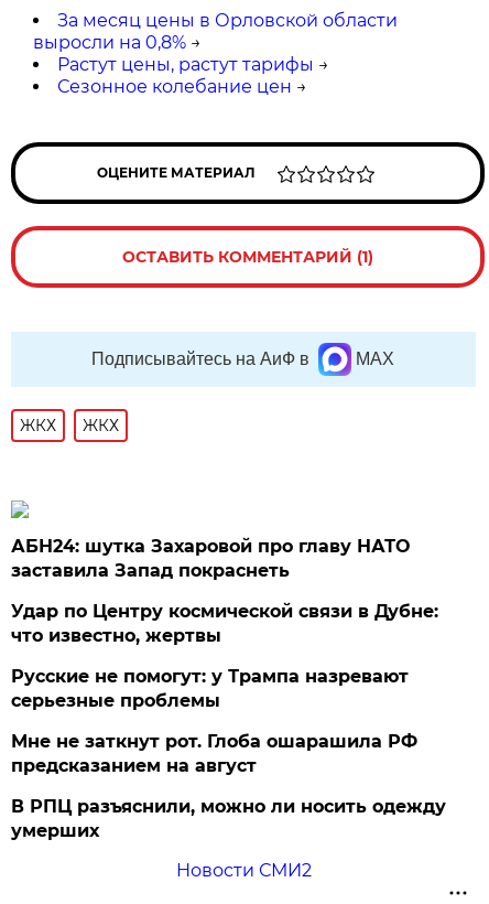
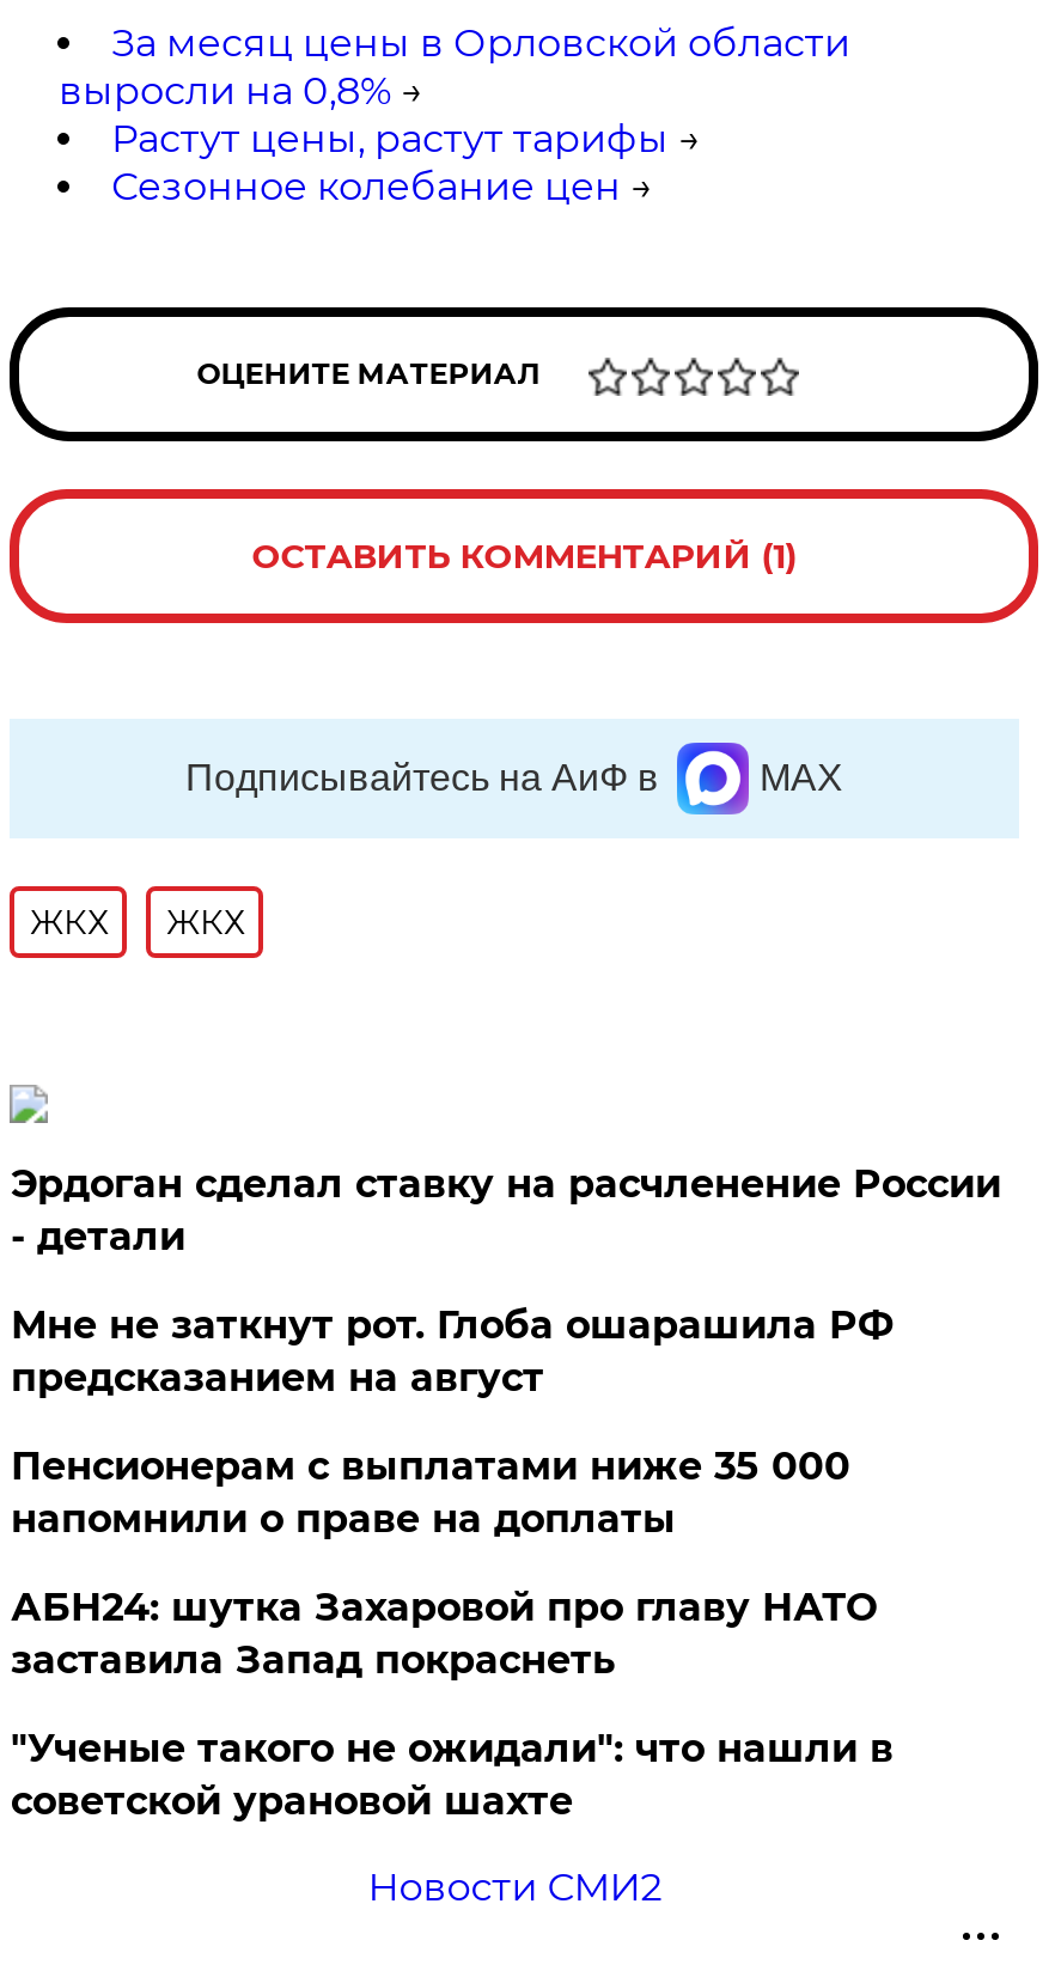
none -> [11,1161,1001,1541] Эрдоган сделал ставку на расчленение России | - детали | Пенсионерам с выплатами ниже 35 000 | напомнили о праве на доплаты
moved [11,536,410,581] -> [11,1584,877,1682]: АБН24: шутка Захаровой про главу НАТО | заставила Запад покраснеть
[11,601,446,841] Удар по Центру космической связи в Дубне: | что известно, жертвы | Русские не помогут: у Трампа назревают | серьезные проблемы | В РПЦ разъяснили, можно ли носить одежду | умерших -> [11,1725,893,1823] "Ученые такого не ожидали": что нашли в | советской урановой шахте
moved [11,731,418,776] -> [11,1302,893,1400]: Мне не заткнут рот. Глоба ошарашила РФ | предсказанием на август

